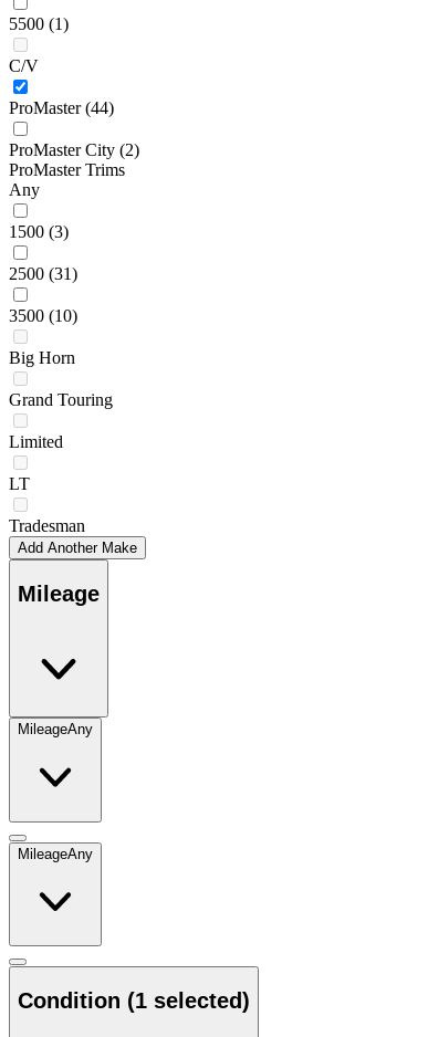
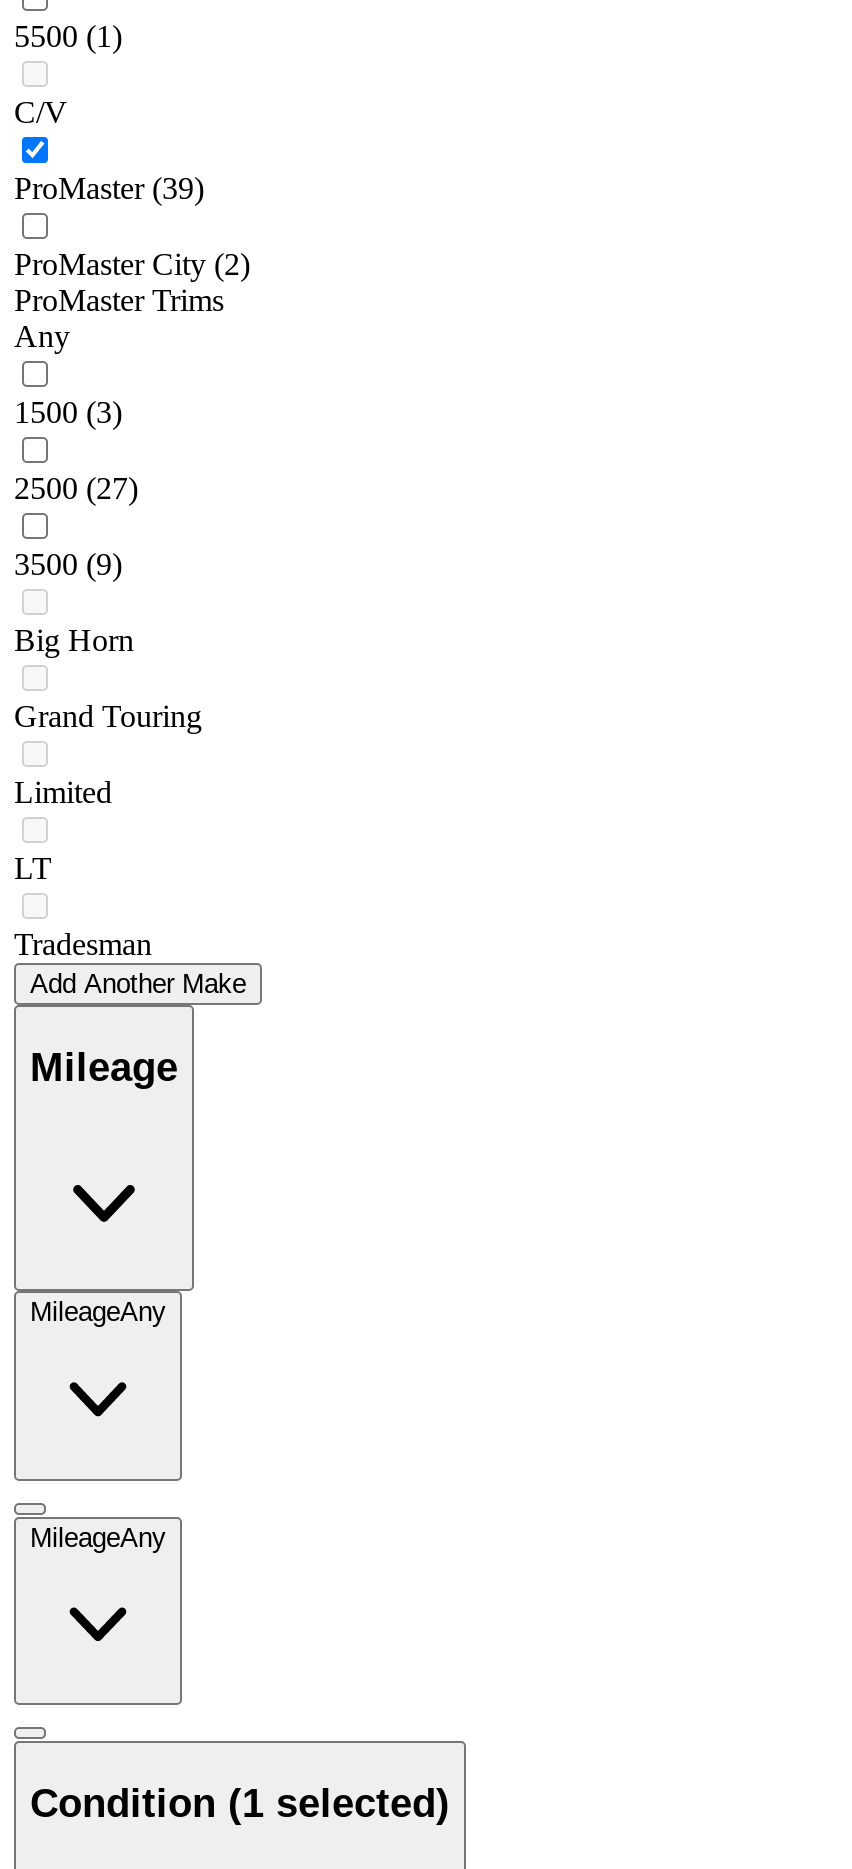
[9,99,114,118] ProMaster (44) -> [14,172,204,206] ProMaster (39)
[9,265,77,283] 2500 (31) -> [14,472,138,506] 2500 (27)
[9,307,77,325] 3500 (10) -> [14,548,122,582] 3500 (9)

